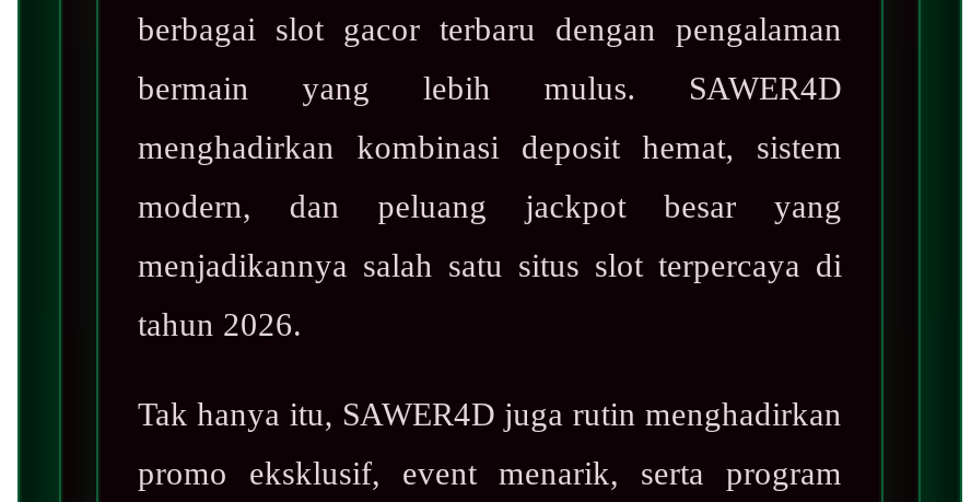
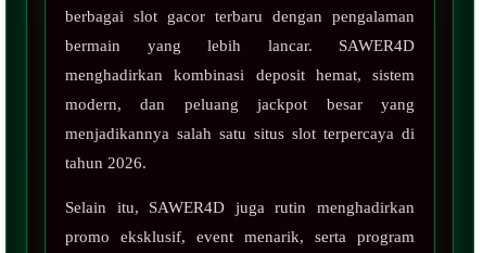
[138,72,842,107] bermain yang lebih mulus. SAWER4D -> [65,37,415,55] bermain yang lebih lancar. SAWER4D
[138,398,842,433] Tak hanya itu, SAWER4D juga rutin menghadirkan -> [65,199,415,216] Selain itu, SAWER4D juga rutin menghadirkan

